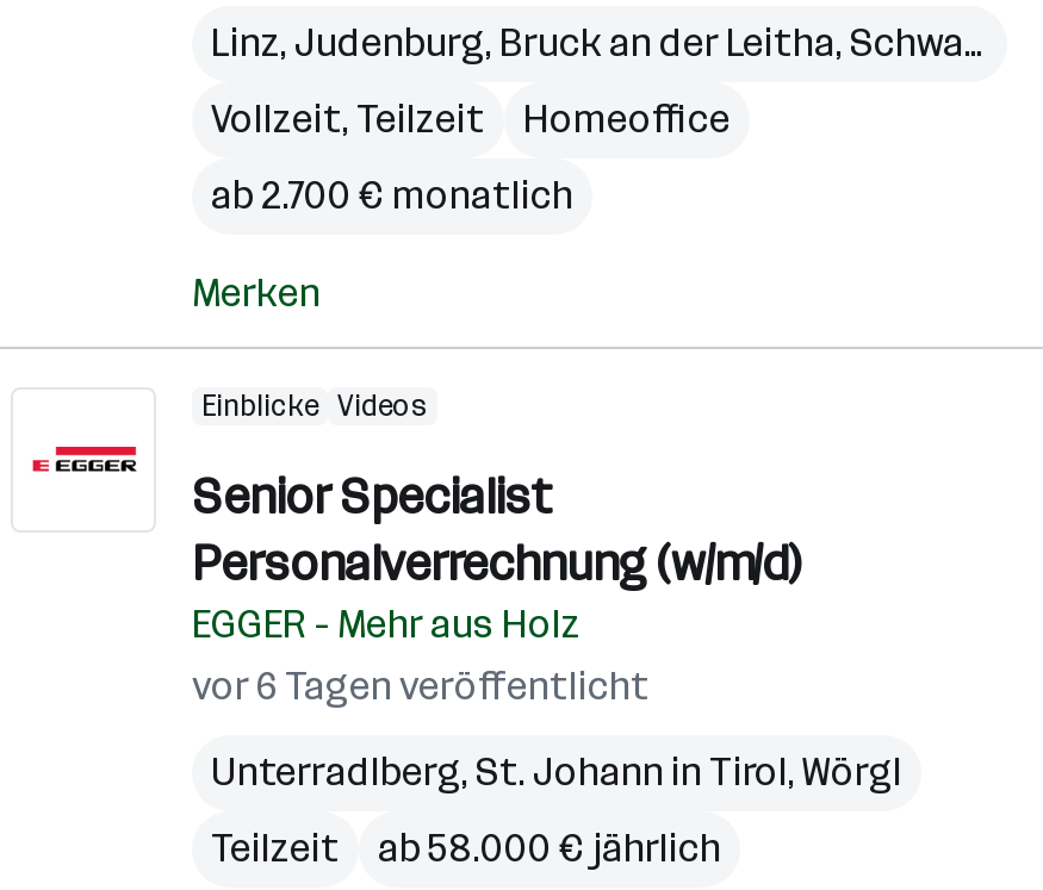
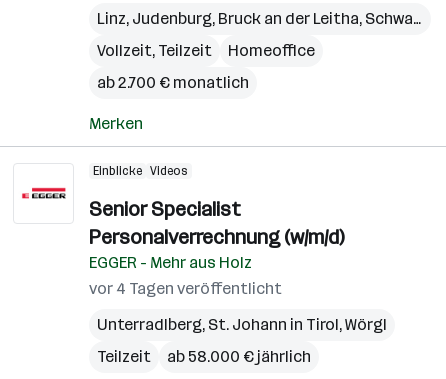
[192,664,650,709] vor 6 Tagen veröffentlicht -> [89,279,282,298] vor 4 Tagen veröffentlicht

